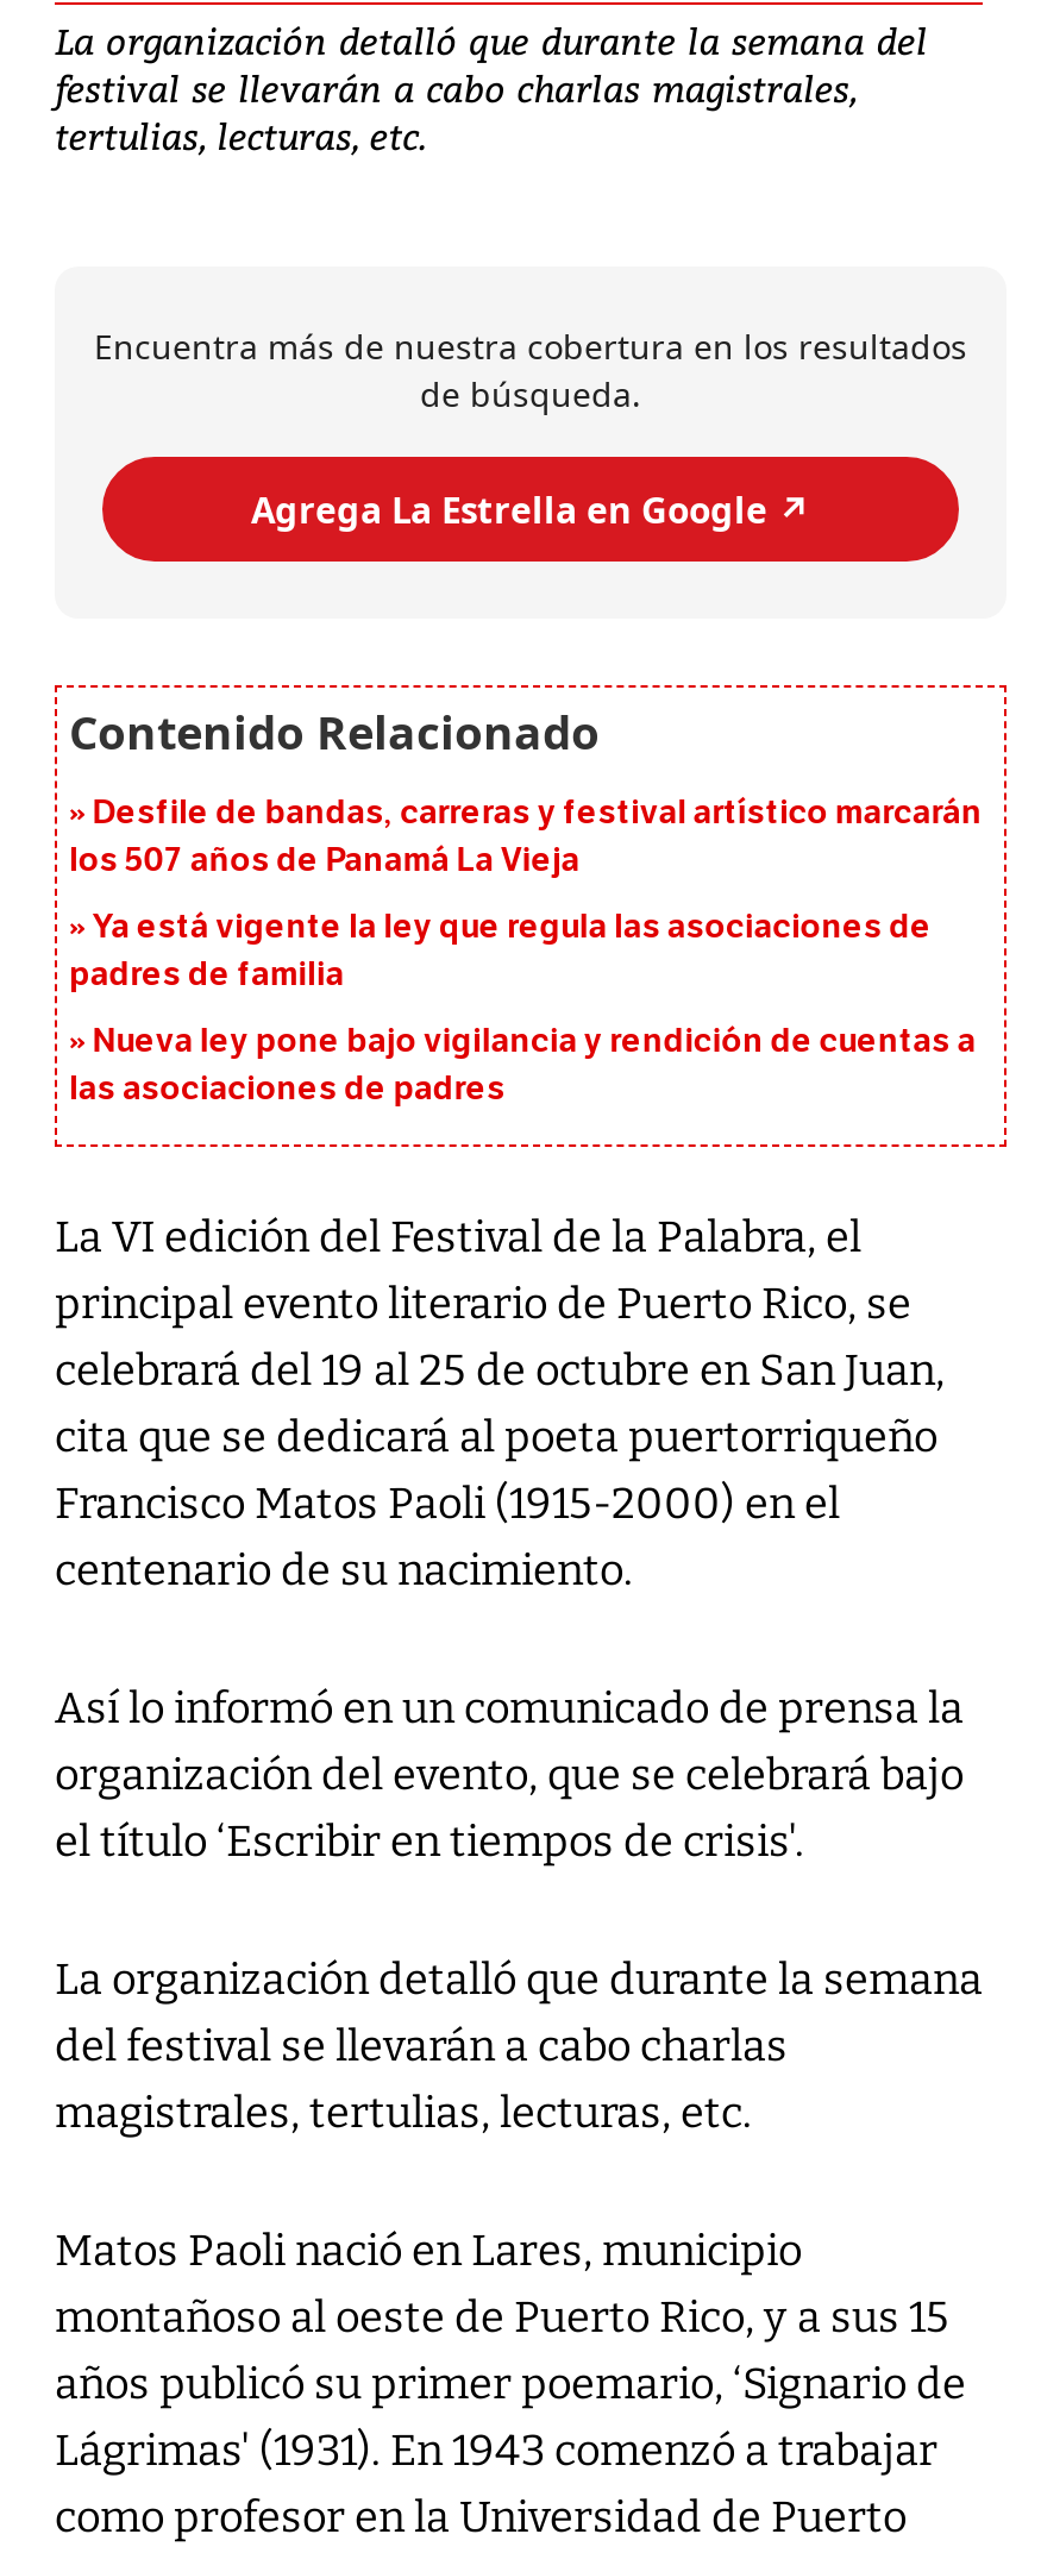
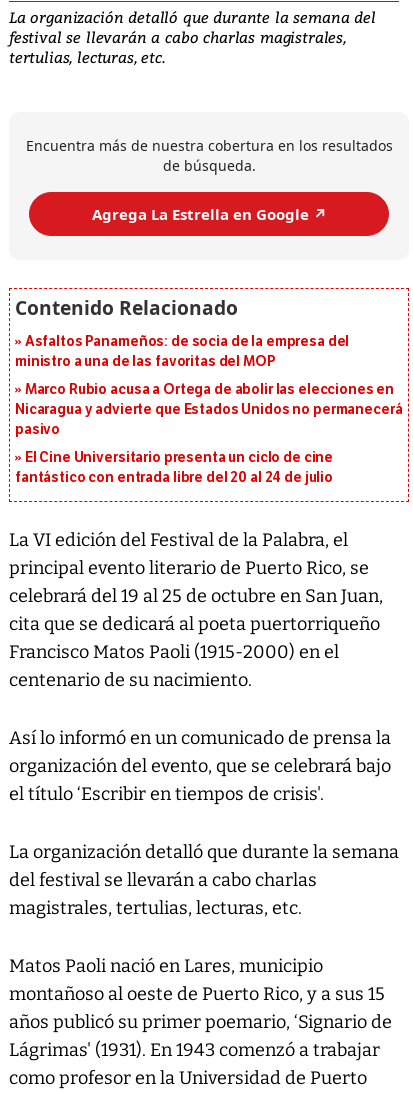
[69,793,982,882] Desfile de bandas, carreras y festival artístico marcarán | los 507 años de Panamá La Vieja -> [15,333,349,370] Asfaltos Panameños: de socia de la empresa del | ministro a una de las favoritas del MOP
[69,908,931,996] Ya está vigente la ley que regula las asociaciones de | padres de familia -> [15,381,402,438] Marco Rubio acusa a Ortega de abolir las elecciones en | Nicaragua y advierte que Estados Unidos no permanecerá | pasivo
[69,1022,976,1110] Nueva ley pone bajo vigilancia y rendición de cuentas a | las asociaciones de padres -> [15,449,333,486] El Cine Universitario presenta un ciclo de cine | fantástico con entrada libre del 20 al 24 de julio

